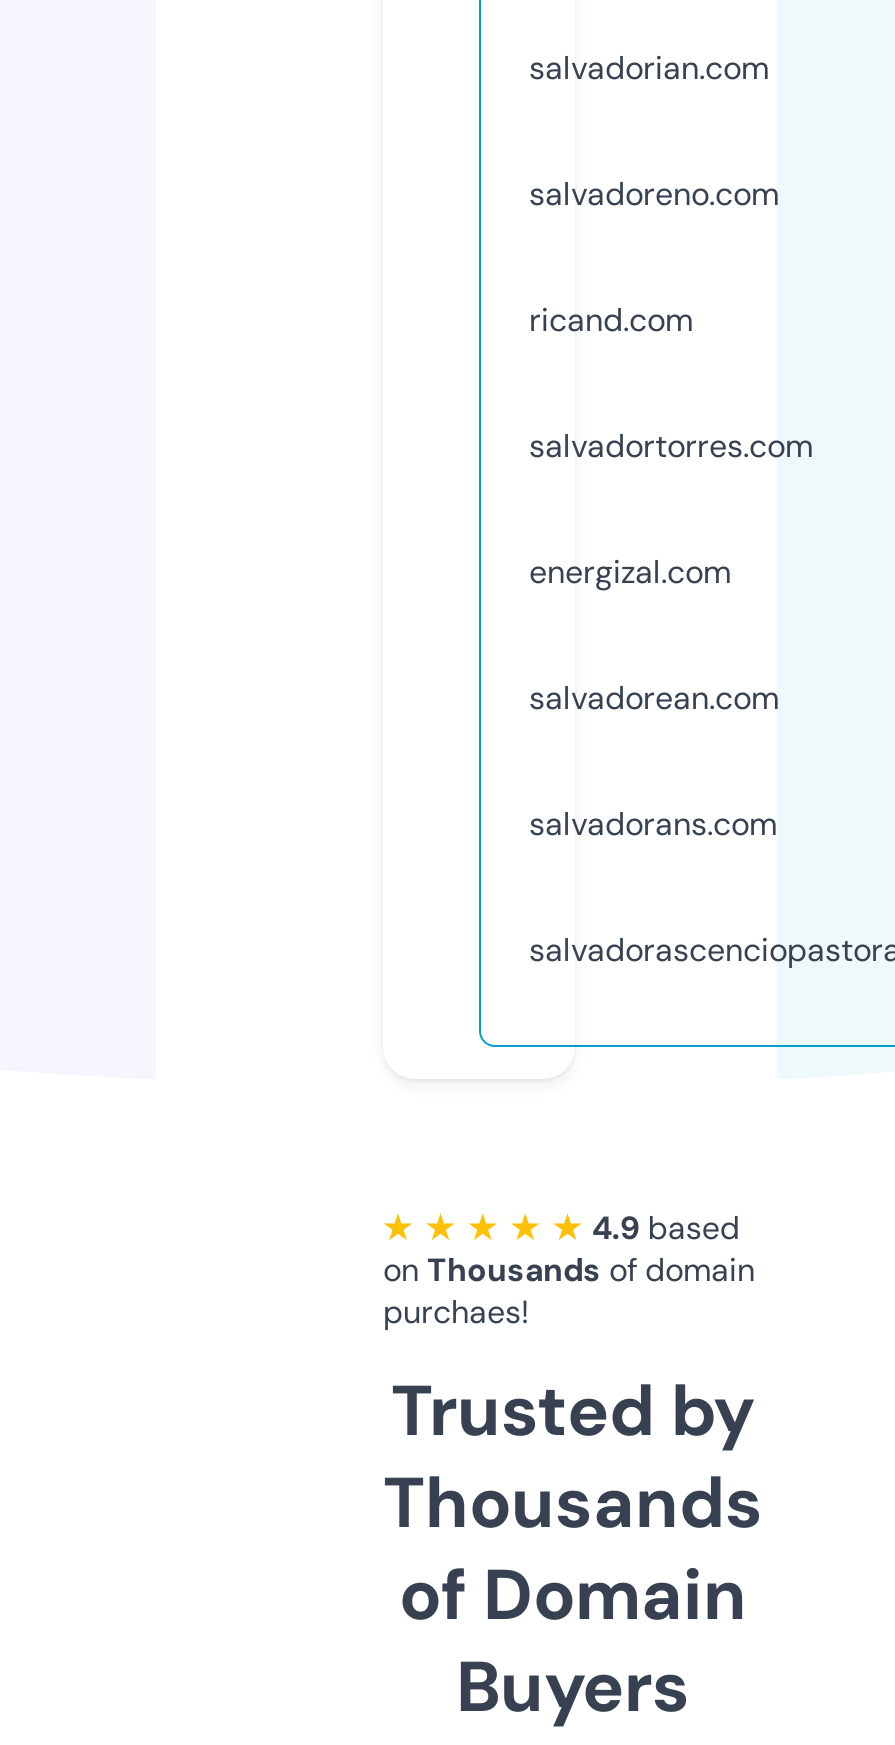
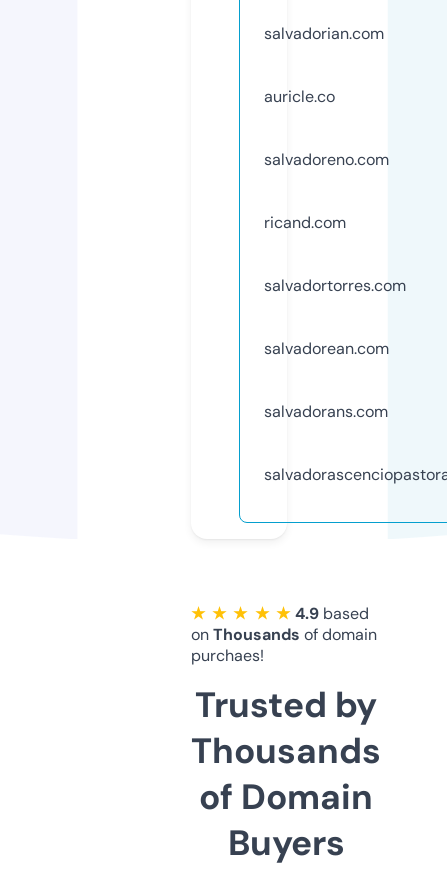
none -> [264,86,335,107] auricle.co
moved [529,173,813,467] -> [264,149,406,296]: salvadoreno.com | ricand.com | salvadortorres.com
[529,551,731,593] energizal.com -> none

